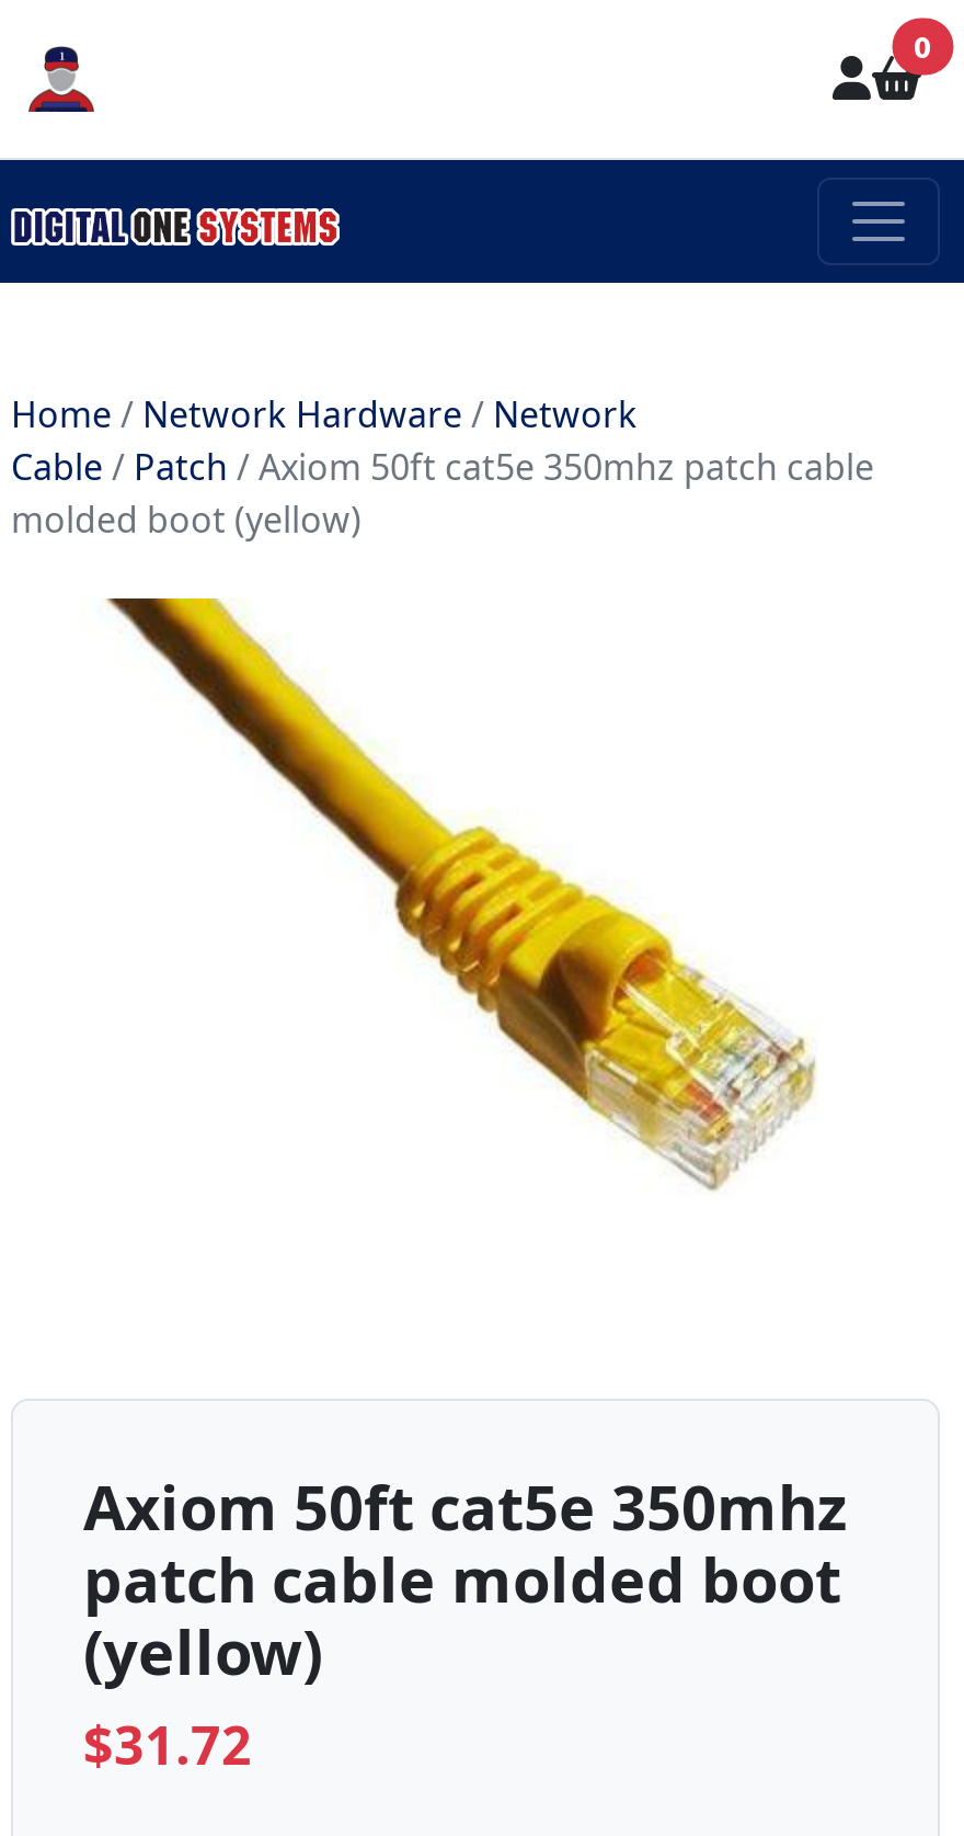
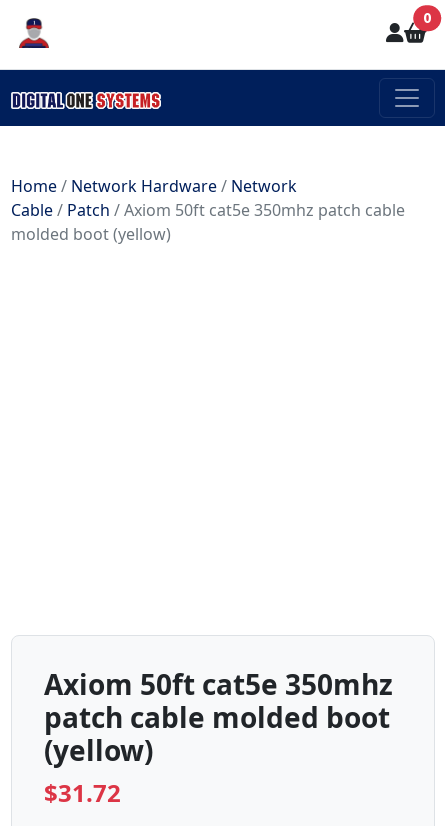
[105,596,817,1193] [image] -> none

